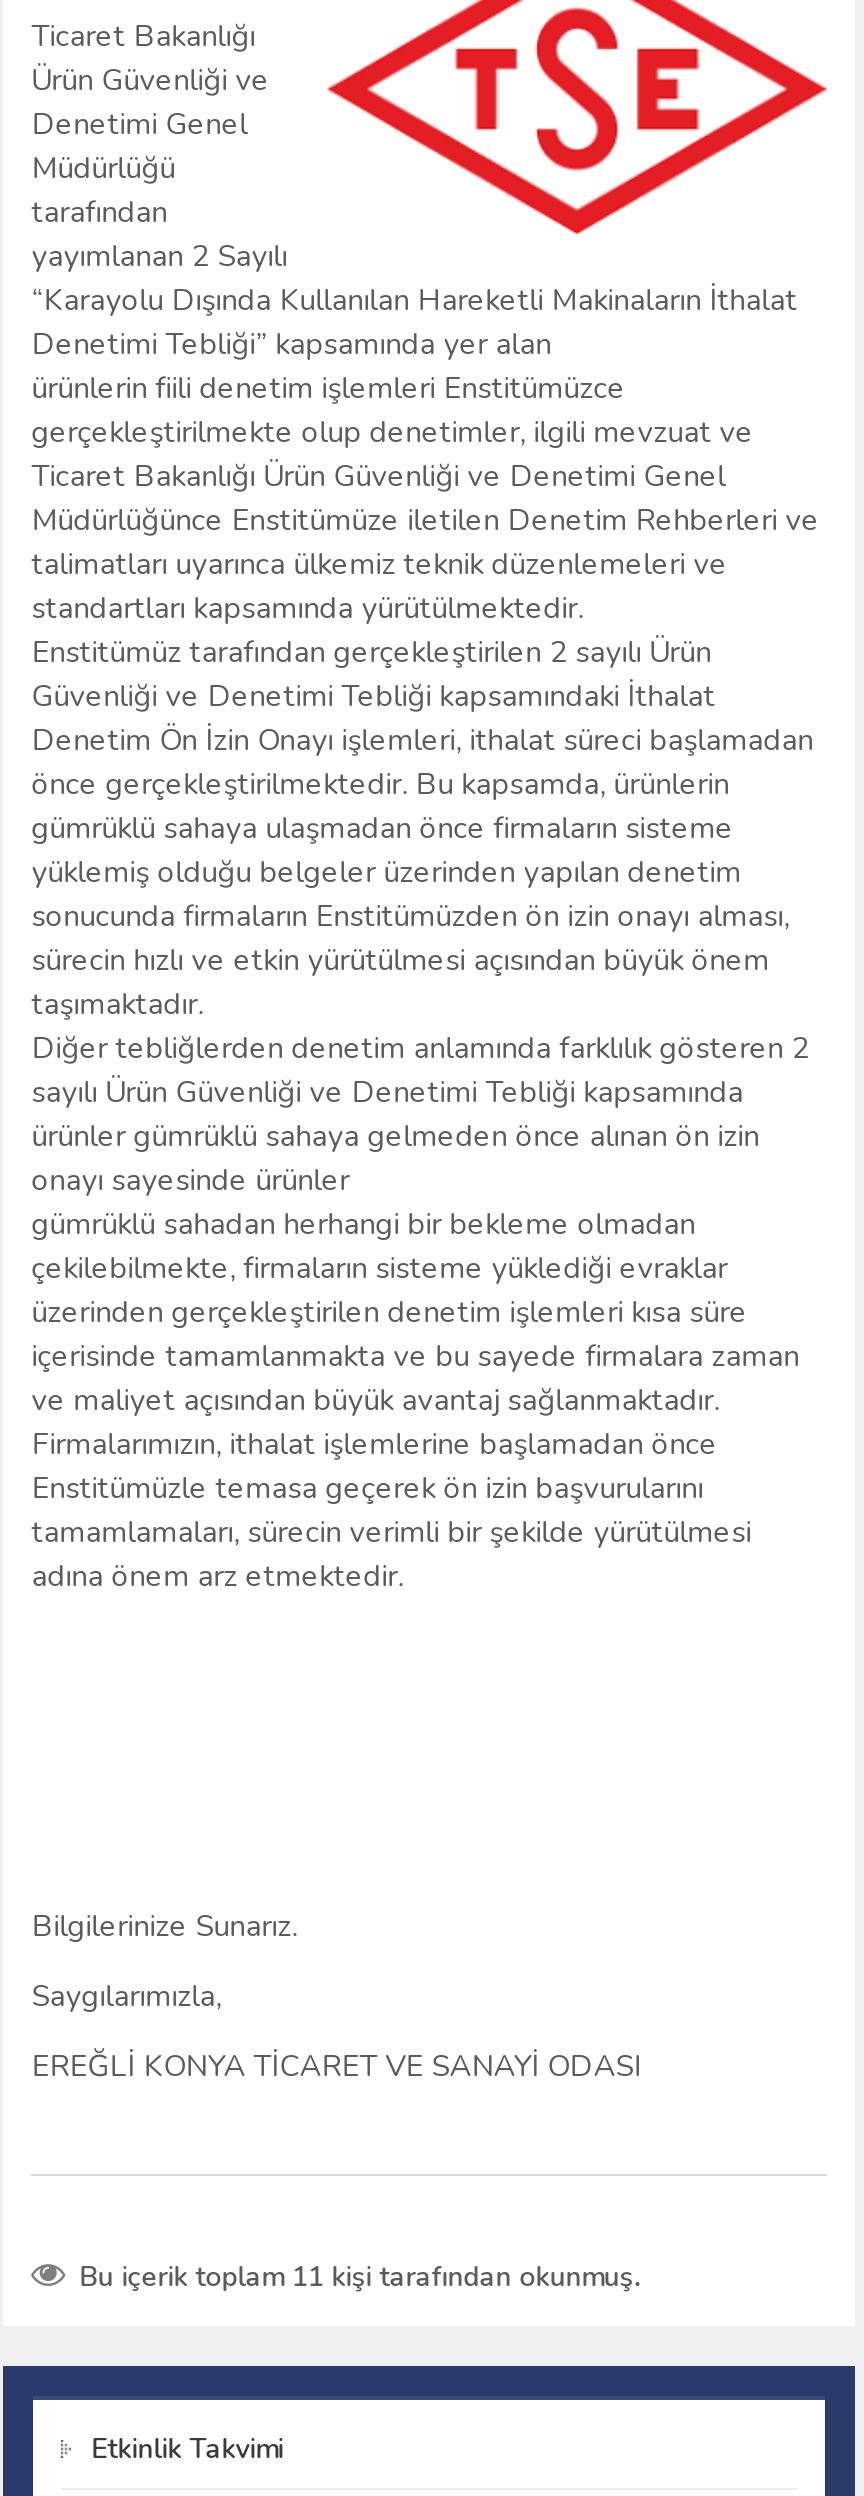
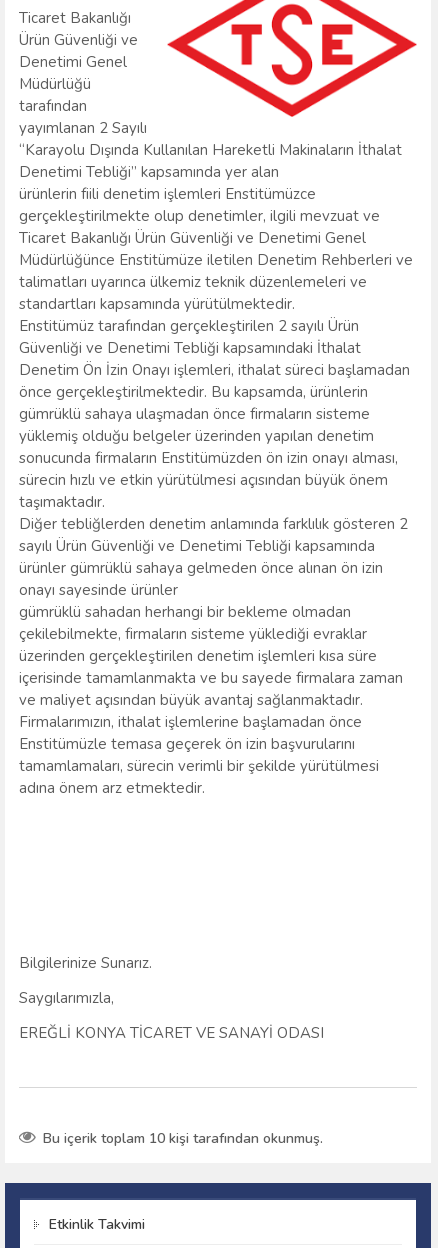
[79,2258,639,2296] Bu içerik toplam 11 kişi tarafından okunmuş. -> [43,1129,323,1148] Bu içerik toplam 10 kişi tarafından okunmuş.

